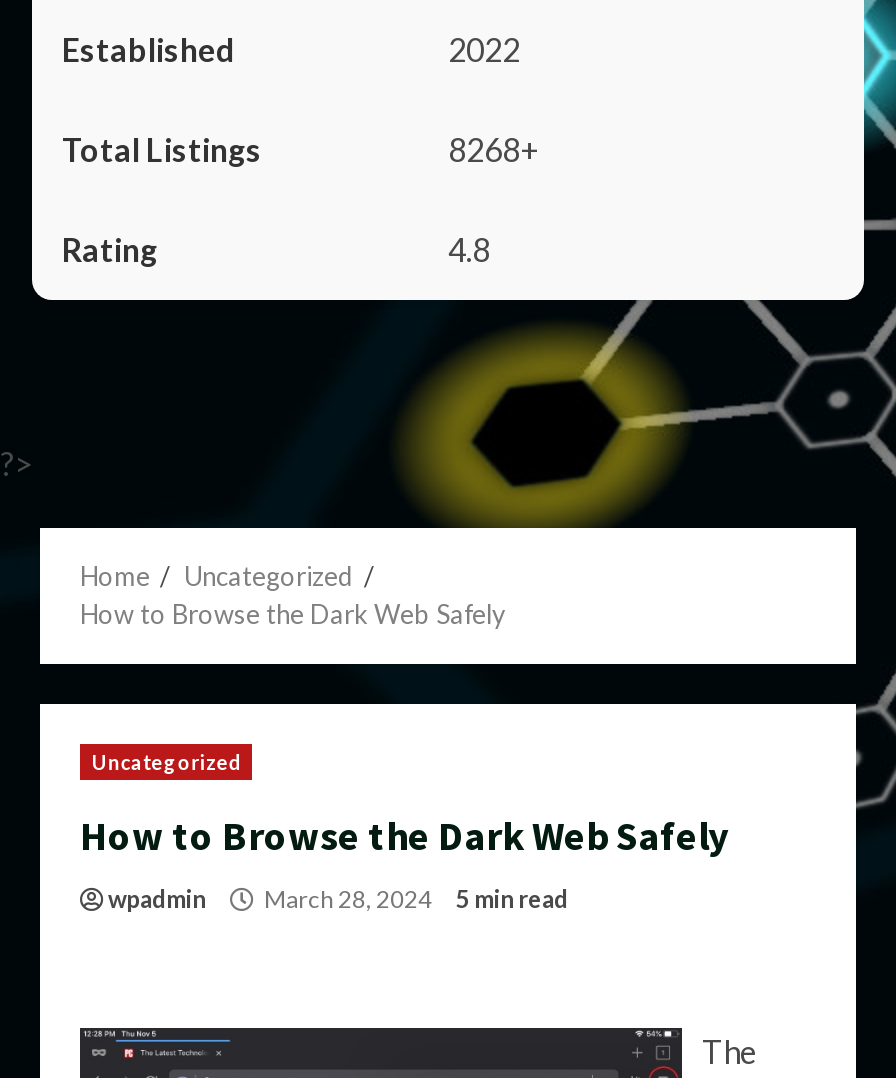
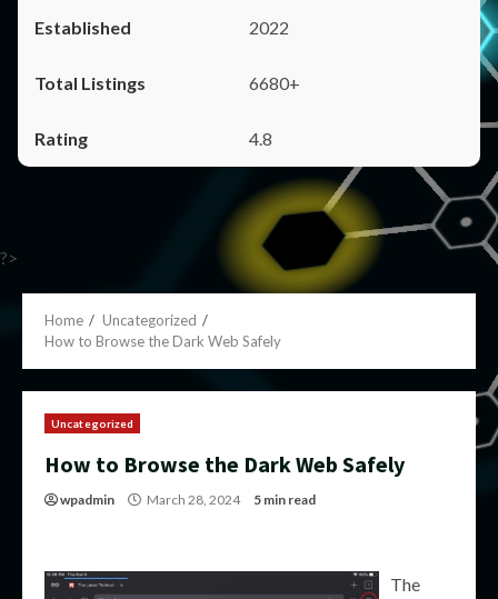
[448,130,540,168] 8268+ -> [249,72,300,93] 6680+

